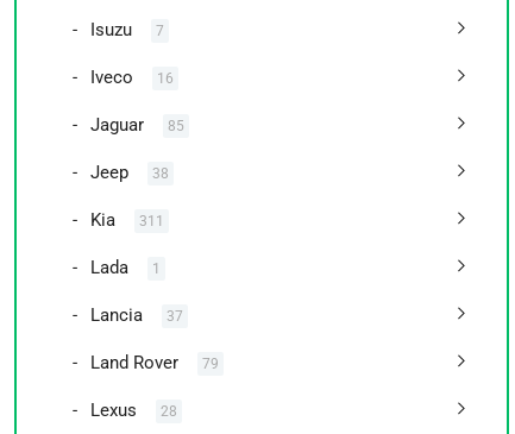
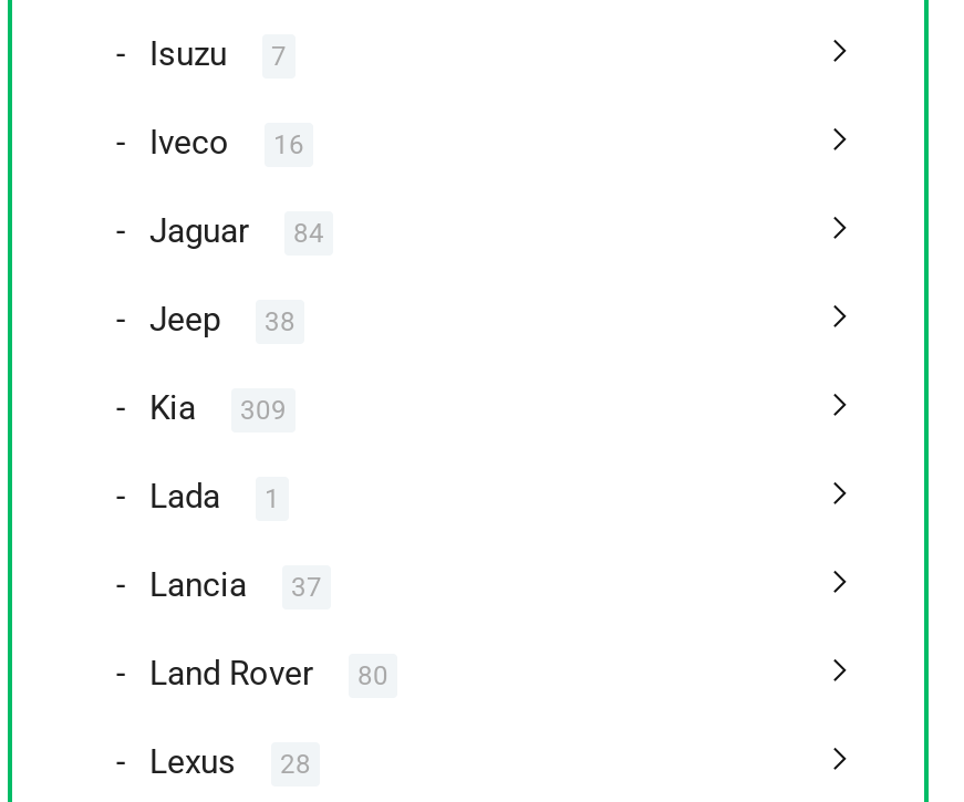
[90,114,184,135] Jaguar 85 -> [149,211,324,250] Jaguar 84
[90,209,164,230] Kia 311 -> [149,388,287,427] Kia 309
[90,352,219,373] Land Rover 79 -> [149,653,388,693] Land Rover 80

